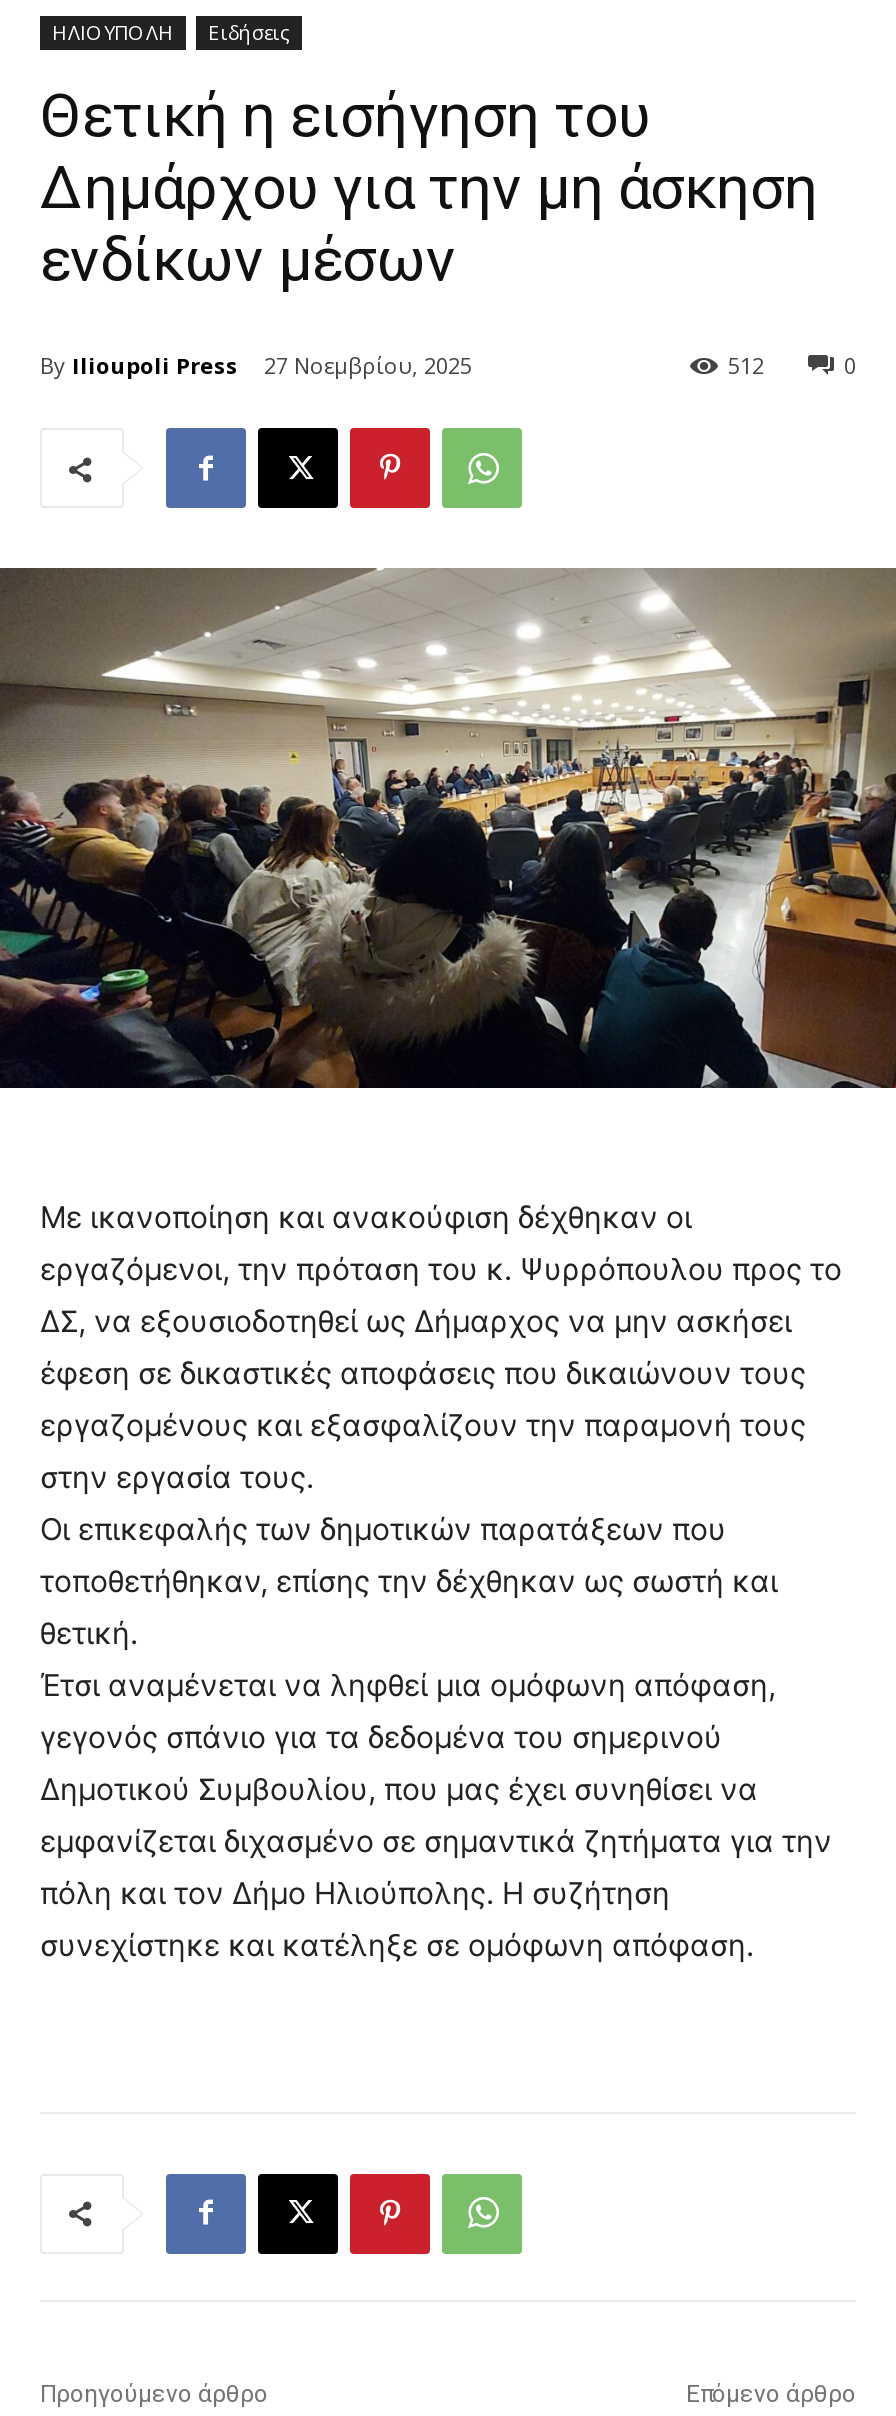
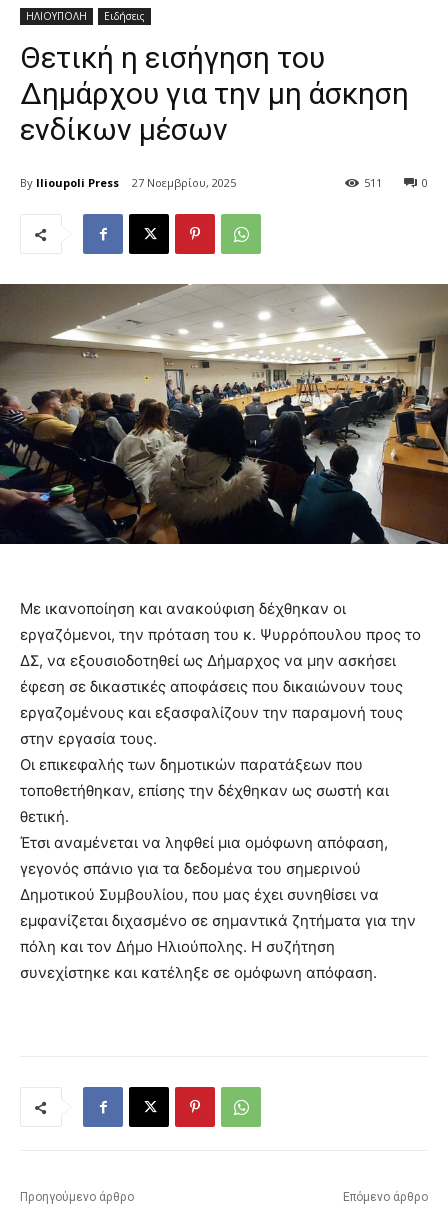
[728,350,764,380] 512 -> [364,175,382,190] 511

